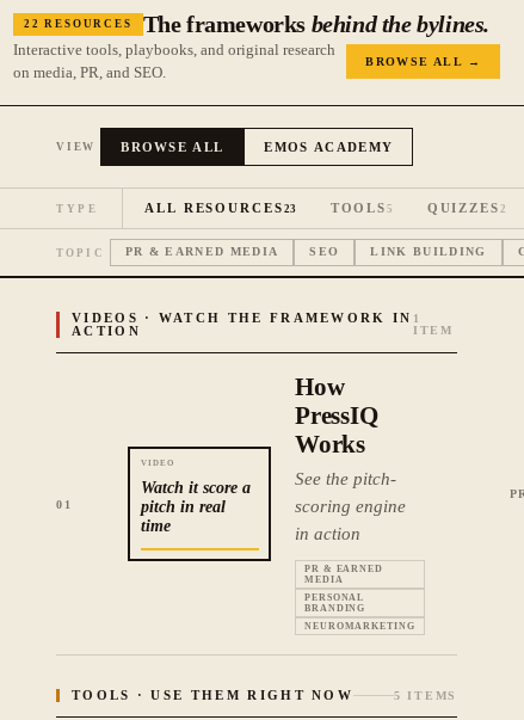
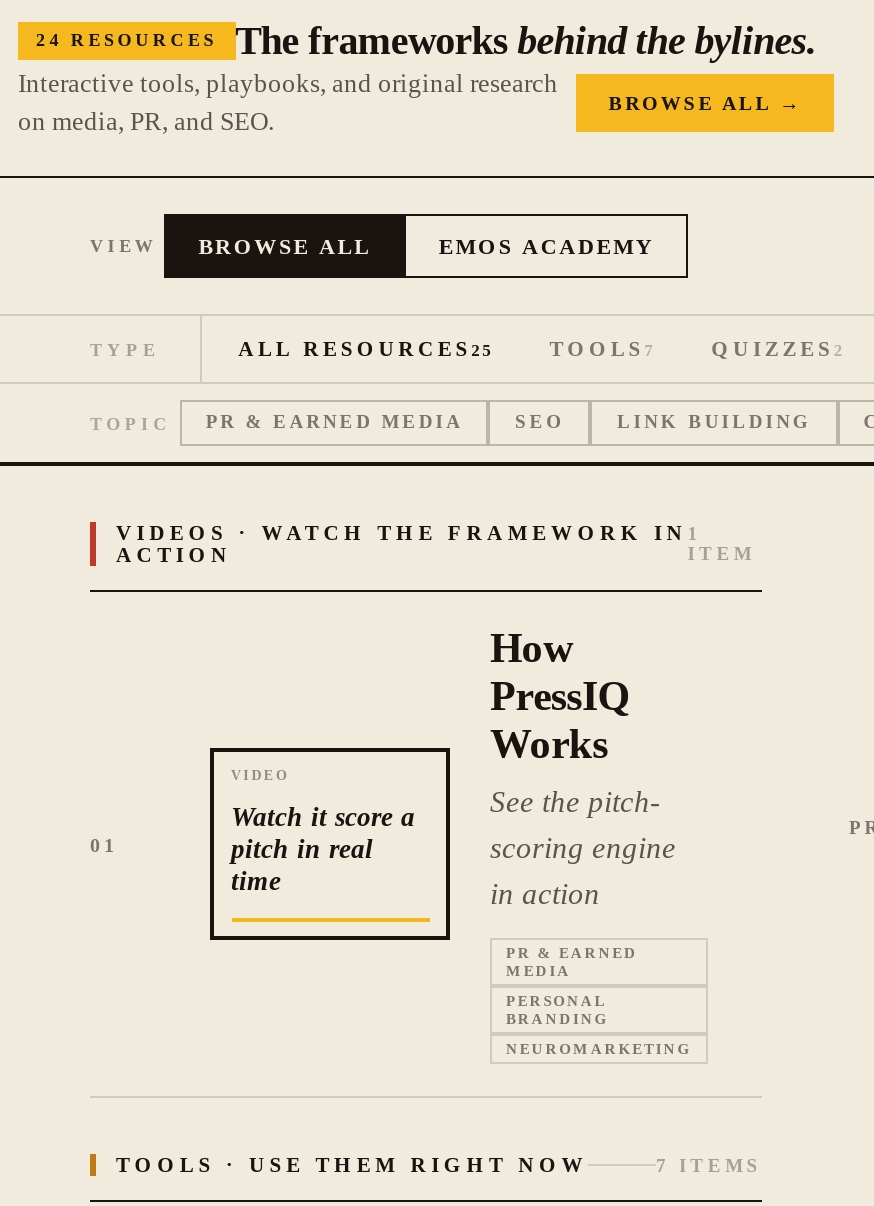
[24,11,489,37] 22 RESOURCES The frameworks behind the bylines. -> [36,18,816,62] 24 RESOURCES The frameworks behind the bylines.
[145,202,297,215] ALL RESOURCES 23 -> [238,338,493,360] ALL RESOURCES 25
[330,202,394,215] TOOLS 5 -> [549,338,655,360] TOOLS 7
[394,690,457,701] 5 ITEMS -> [656,1155,762,1175] 7 ITEMS

